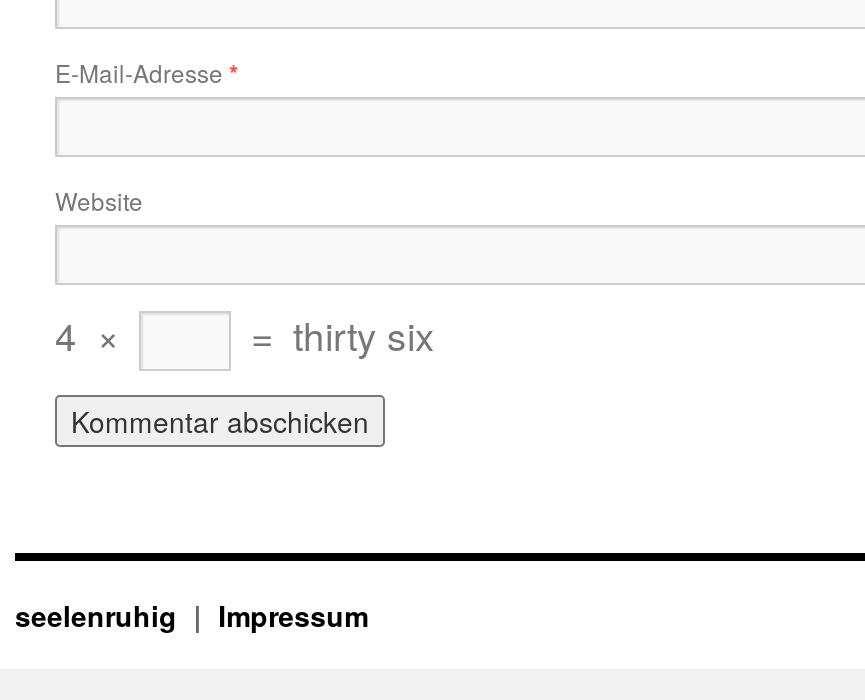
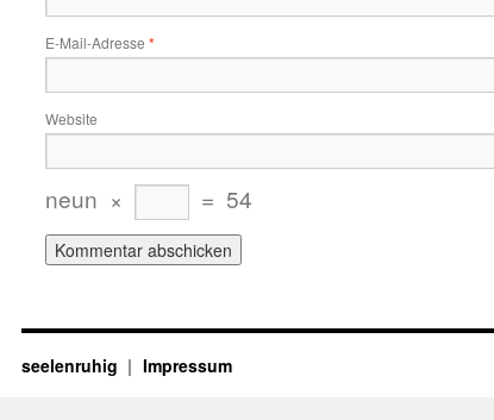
[55,307,435,361] 4 × | = thirty six -> [45,182,252,214] neun × | = 54

